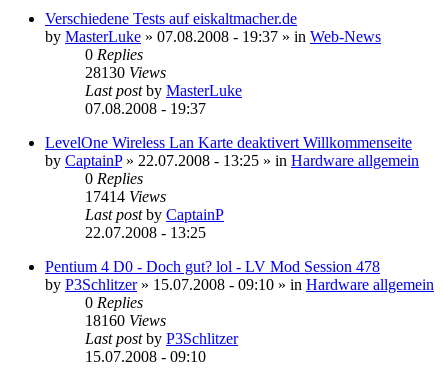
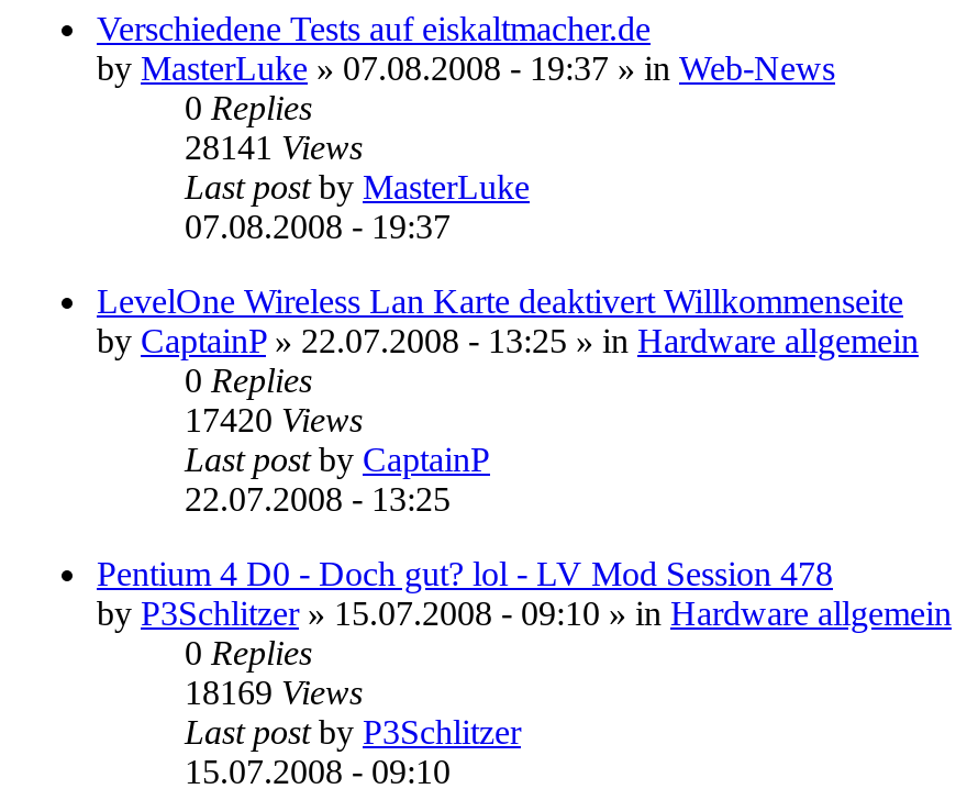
[85,64,166,81] 28130 Views -> [185,128,363,166] 28141 Views
[85,188,166,205] 17414 Views -> [185,401,363,438] 17420 Views
[85,312,166,329] 18160 Views -> [185,673,363,711] 18169 Views

